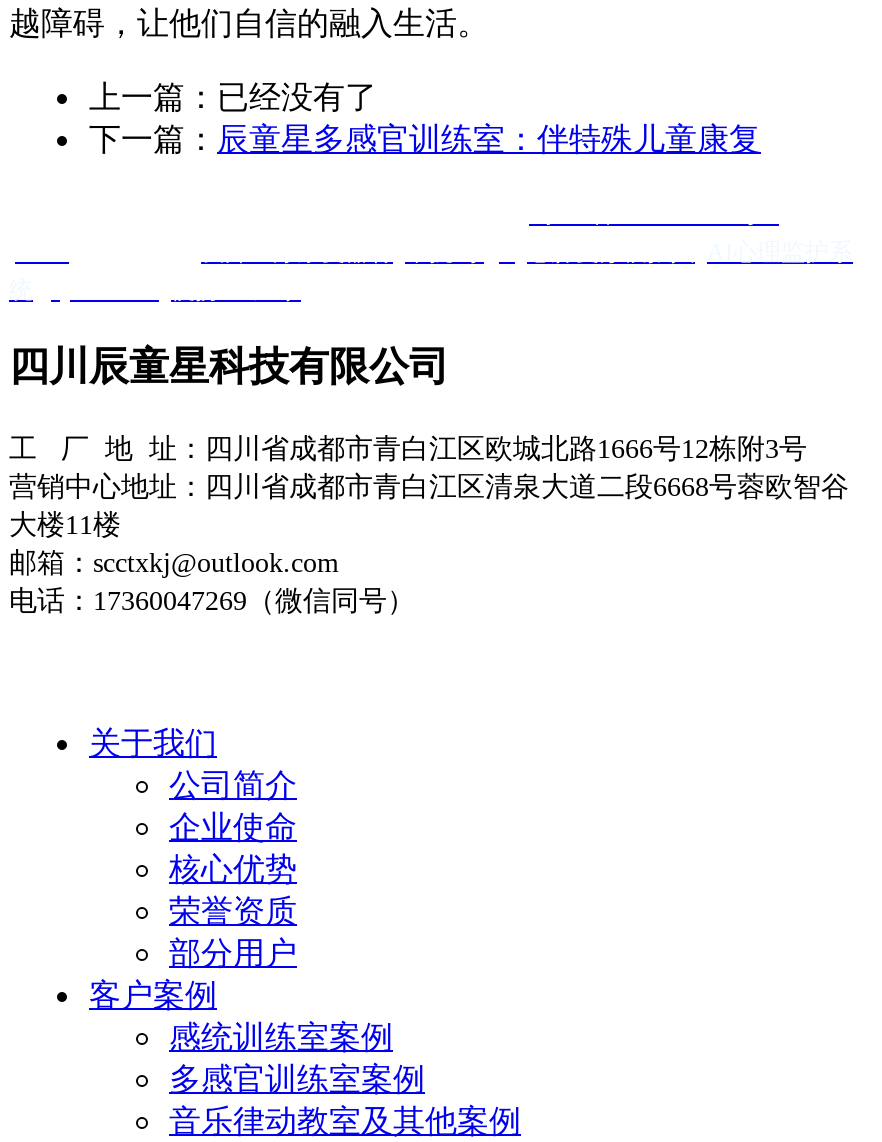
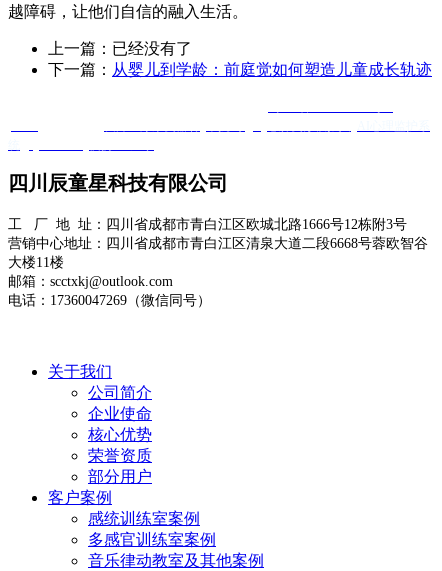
[89,122,761,156] 下一篇：辰童星多感官训练室：伴特殊儿童康复 -> [48,61,432,78] 下一篇：从婴儿到学龄：前庭觉如何塑造儿童成长轨迹

